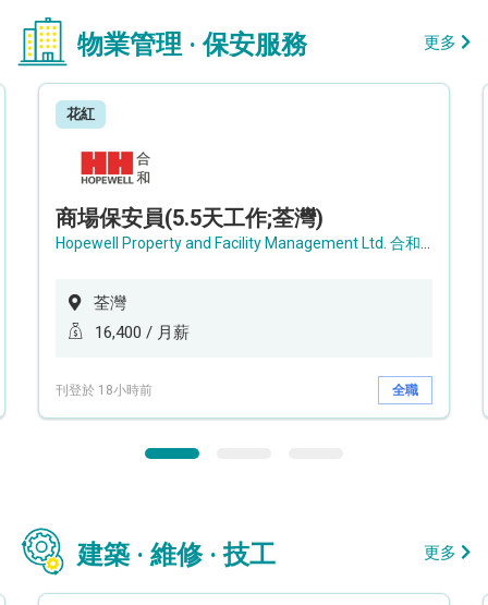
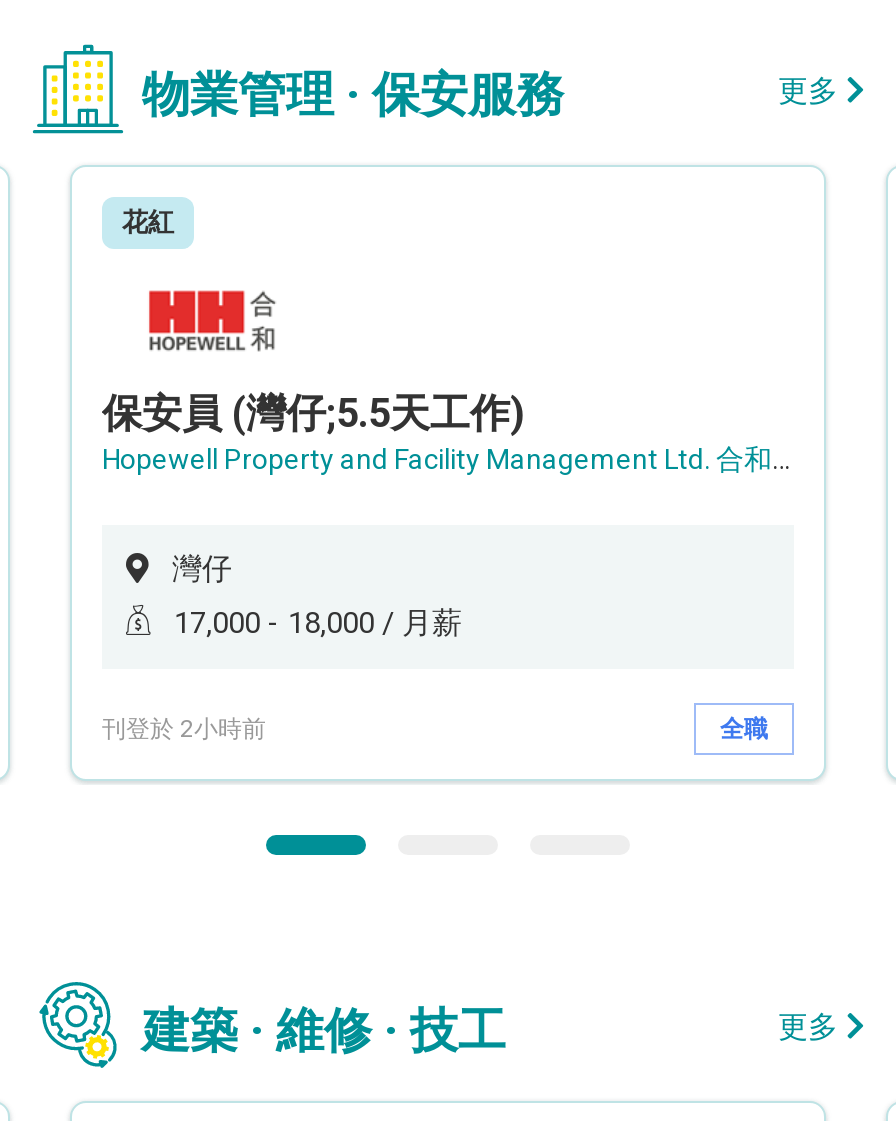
[56,205,324,231] 商場保安員(5.5天工作;荃灣) -> [102,389,524,437] 保安員 (灣仔;5.5天工作)
[94,293,126,313] 荃灣 -> [172,551,232,587] 灣仔
[95,323,190,343] 16,400 / 月薪 -> [174,605,462,641] 17,000 - 18,000 / 月薪
[56,382,152,397] 刊登於 18小時前 -> [102,714,266,742] 刊登於 2小時前

